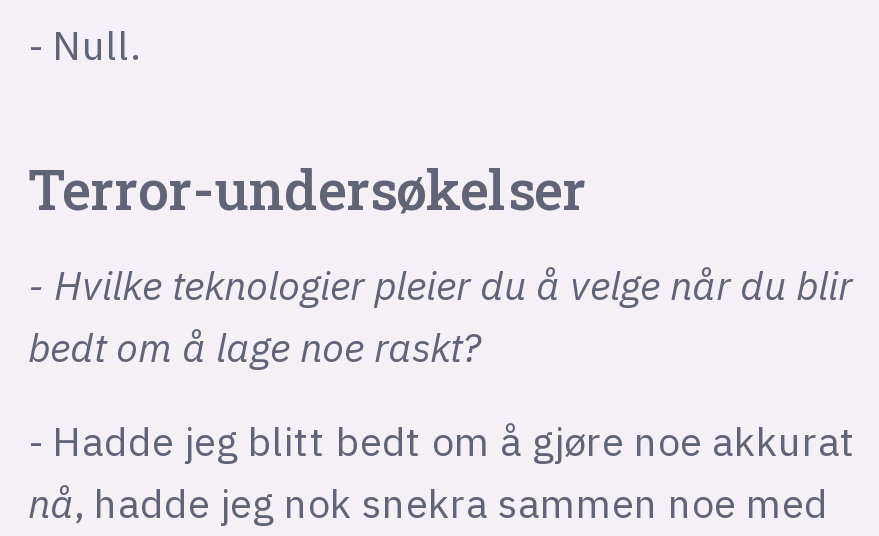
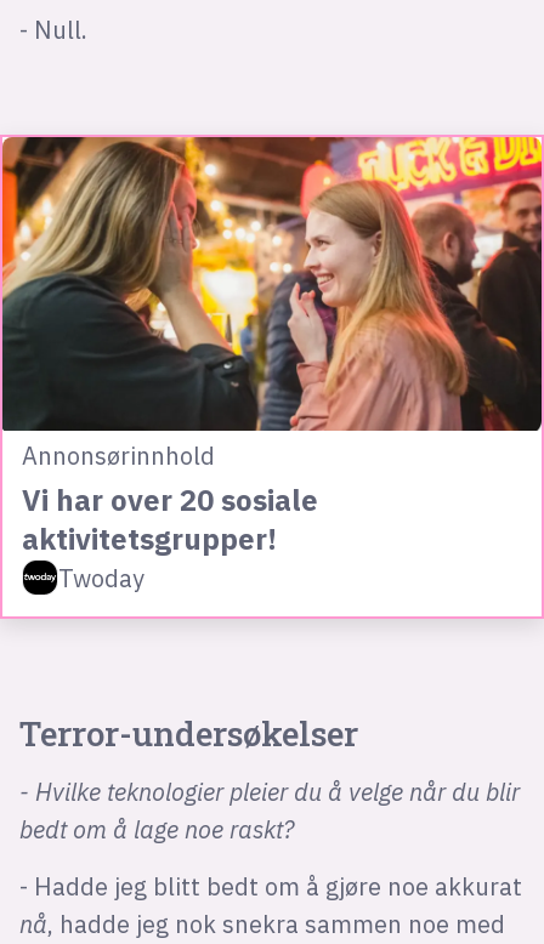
none -> [4,133,540,620] [image] | Annonsørinnhold | Vi har over 20 sosiale | aktivitetsgrupper! | Twoday

